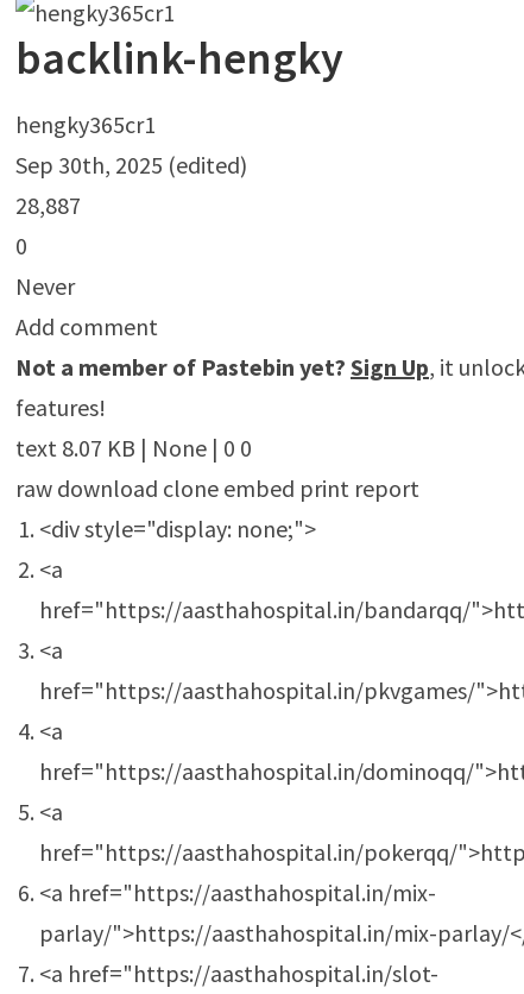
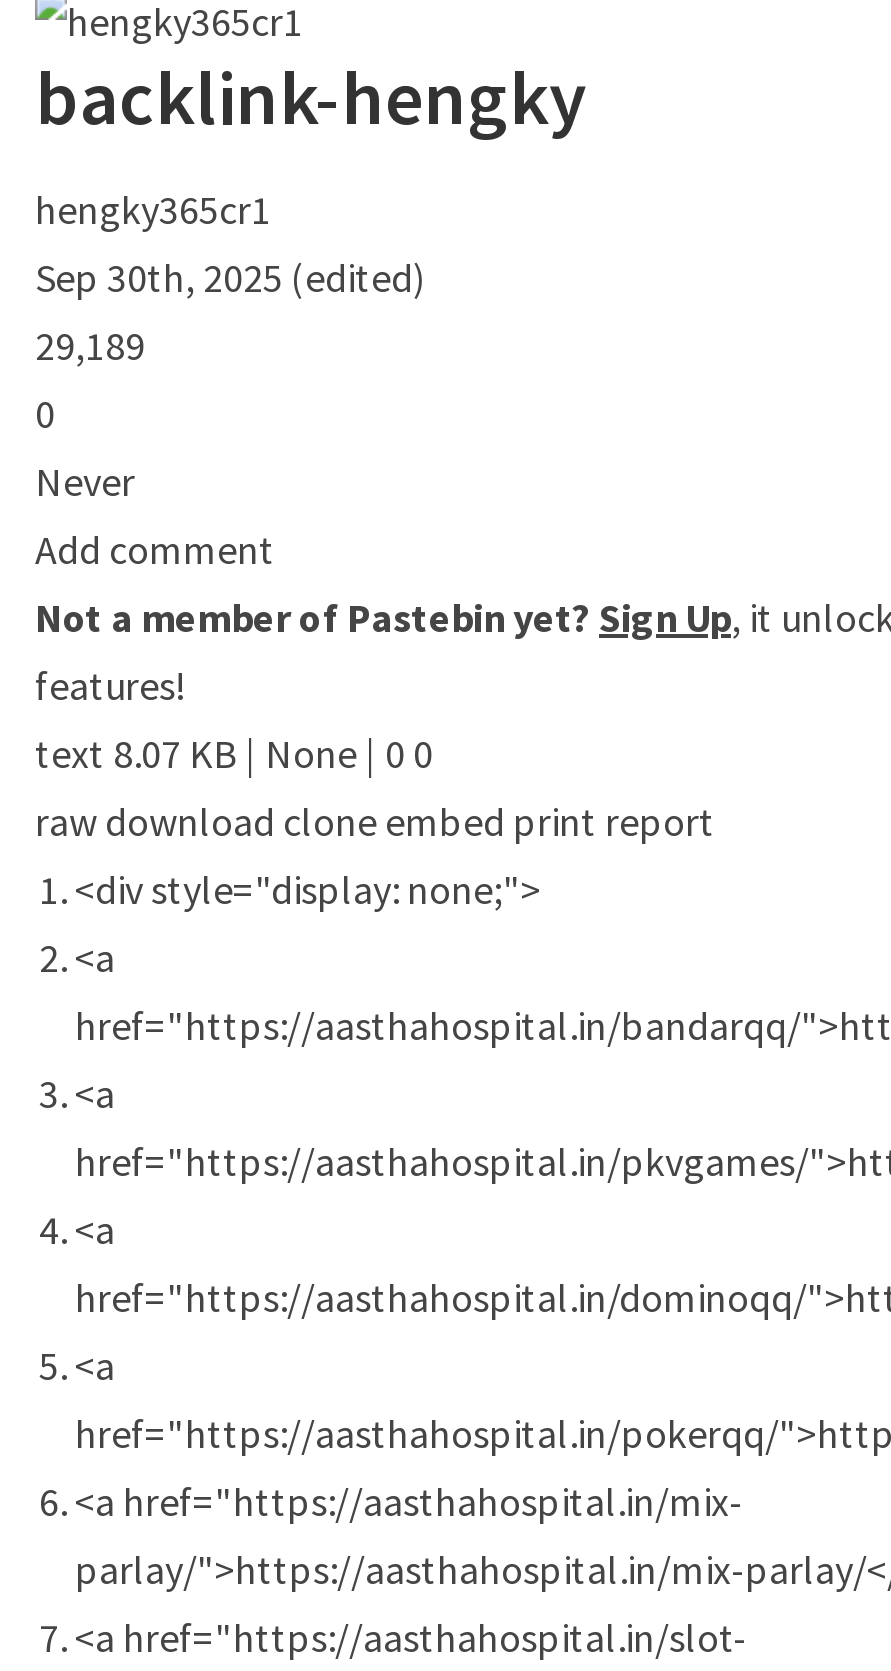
[15,190,81,220] 28,887 -> [35,320,145,370] 29,189

